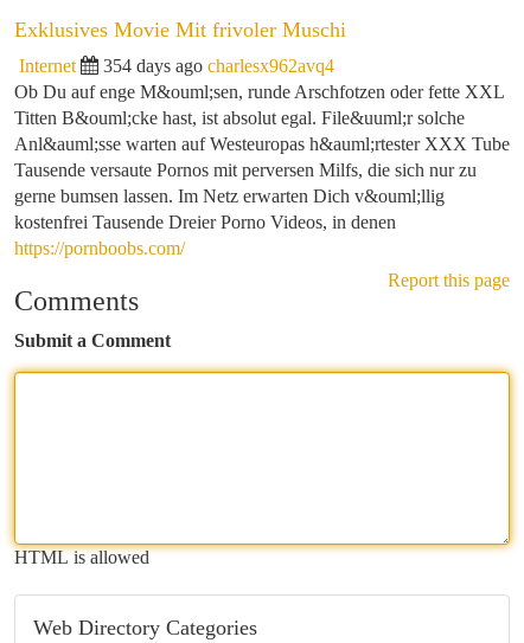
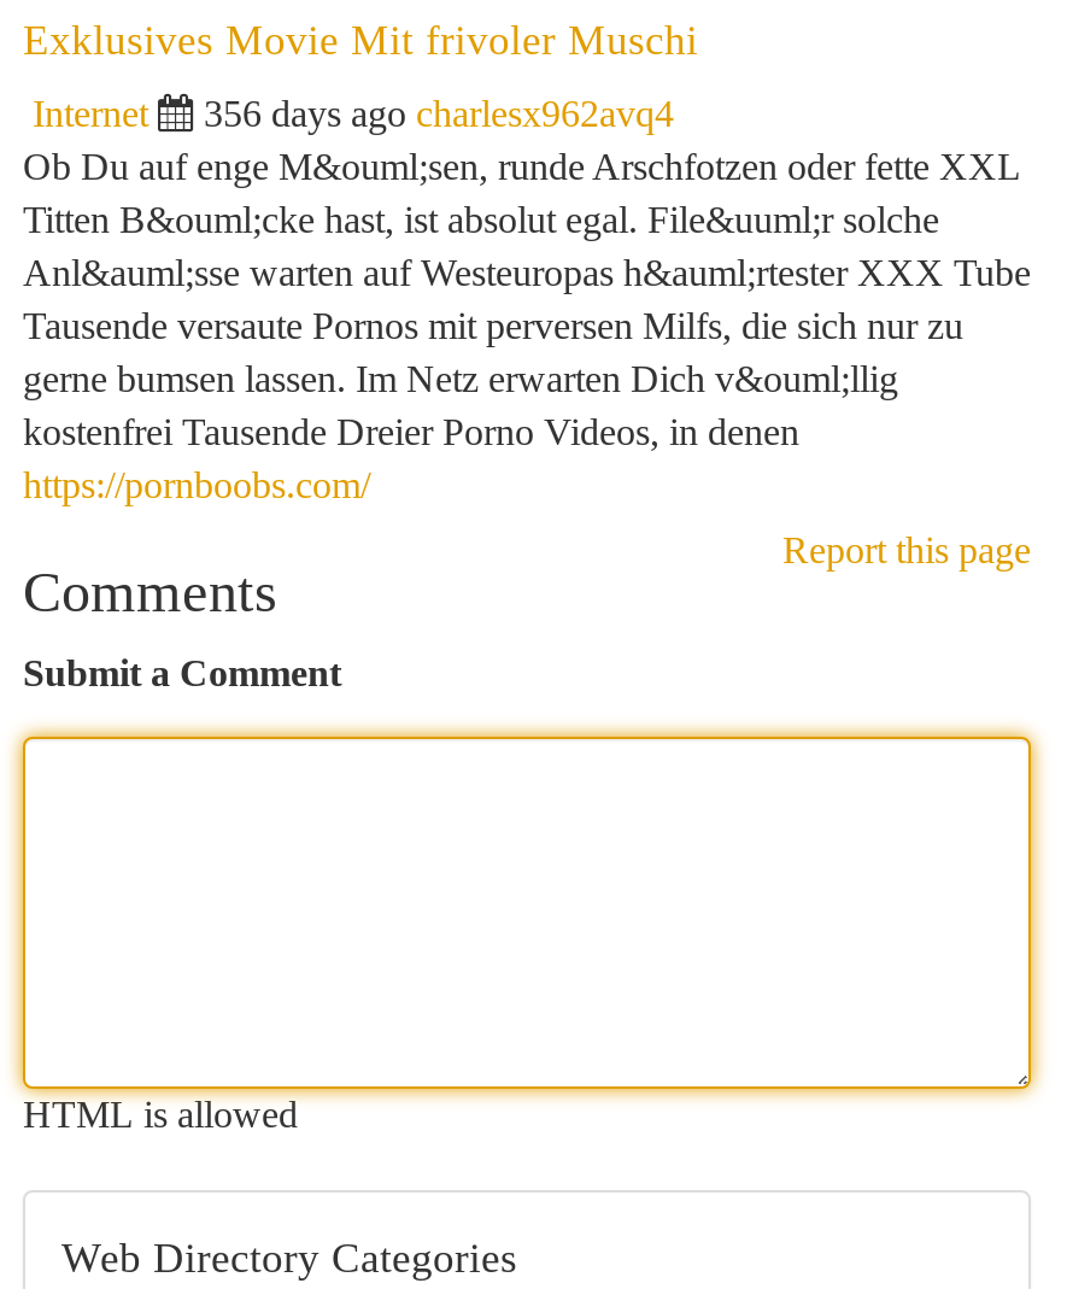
[103,56,334,76] 354 days ago charlesx962avq4 -> [204,93,674,134] 356 days ago charlesx962avq4

